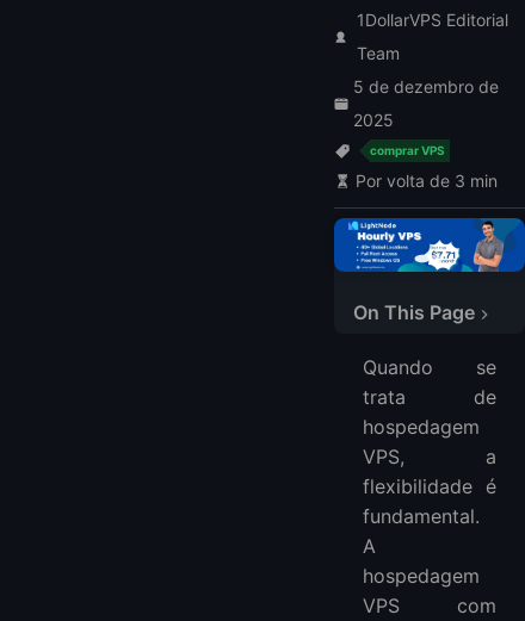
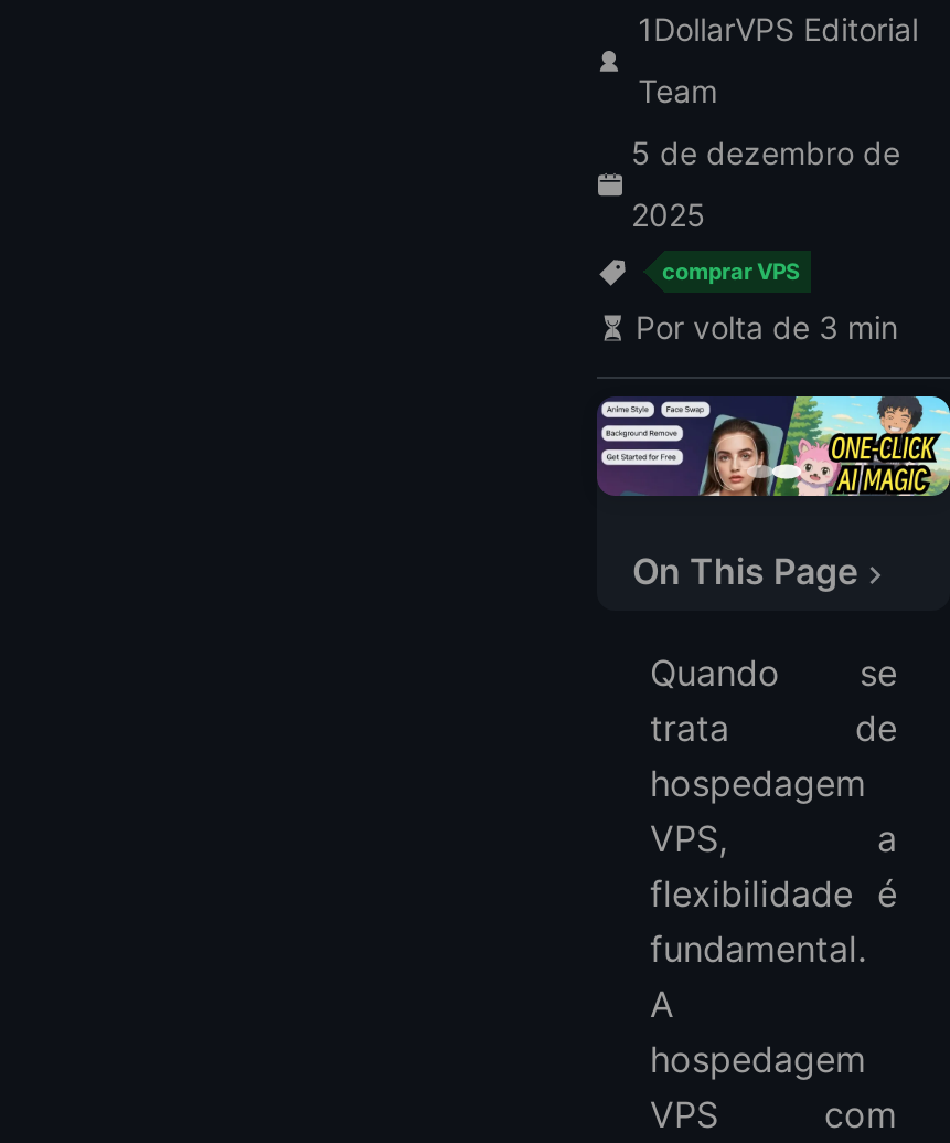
[333,217,521,273] [image] -> [597,394,943,498] [image]

